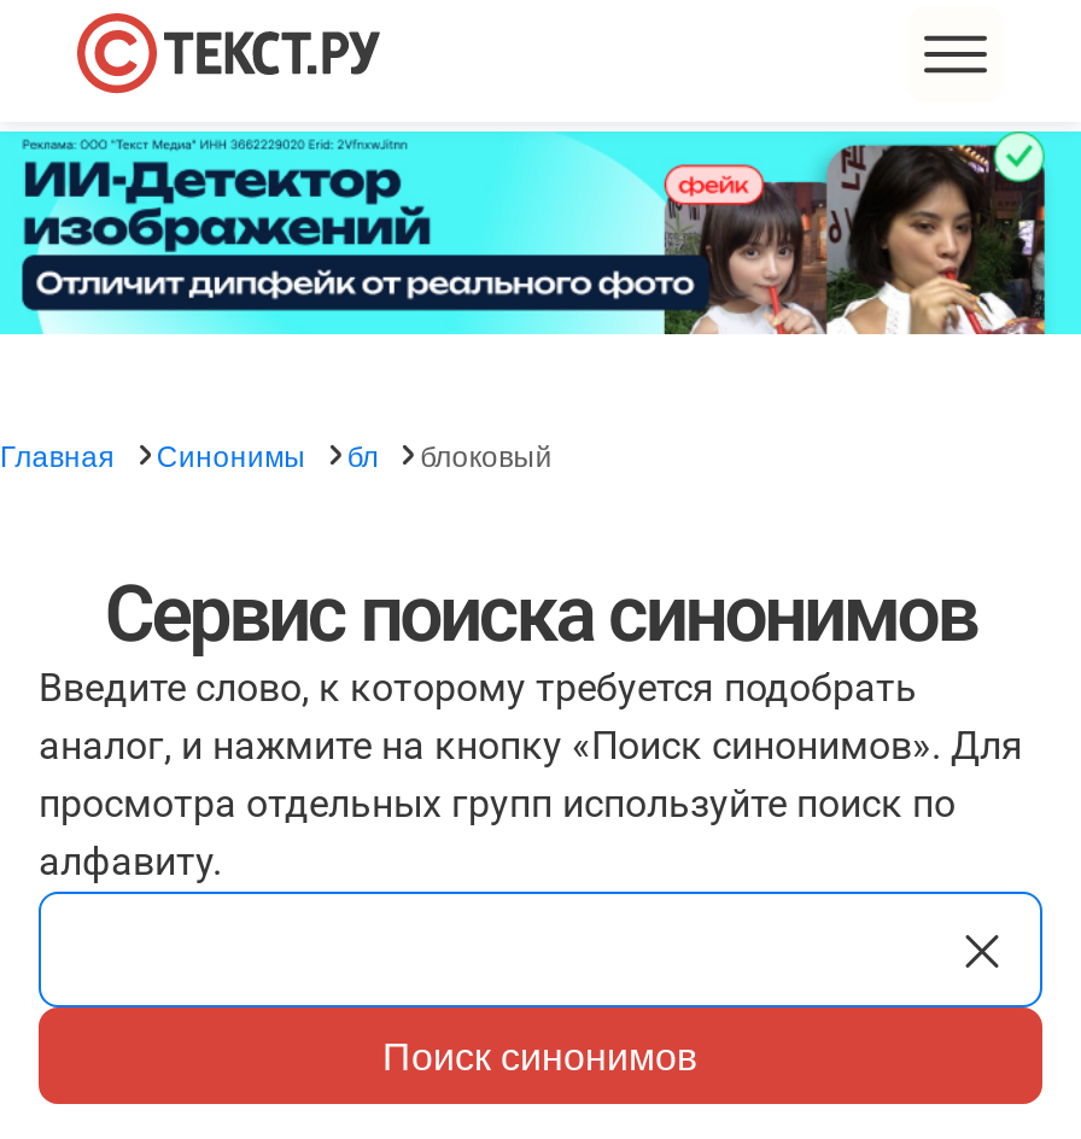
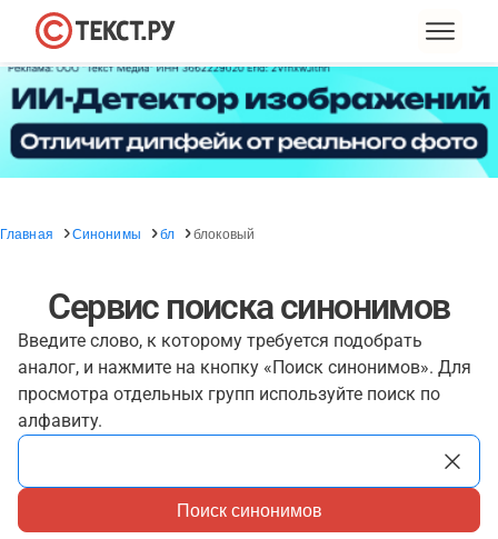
[7,132,1059,337] [image] -> [3,66,491,179] [image]

